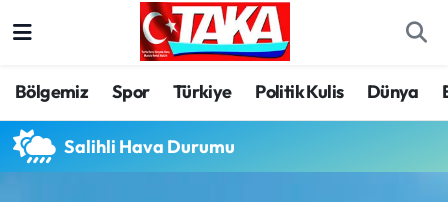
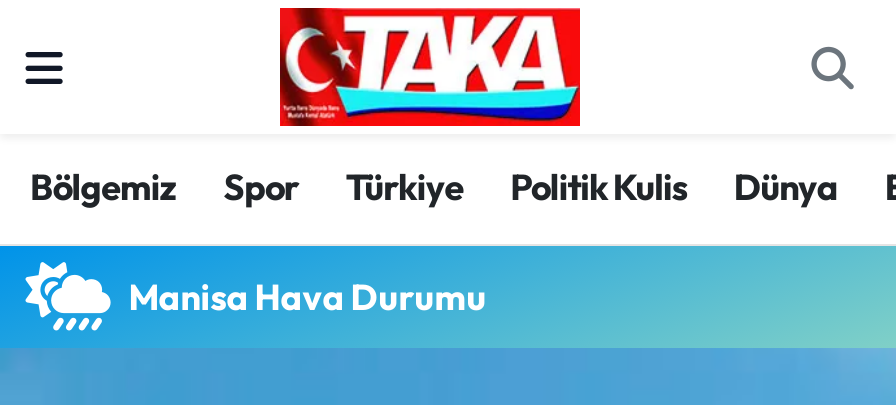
[64,135,235,158] Salihli Hava Durumu -> [128,274,486,320] Manisa Hava Durumu

